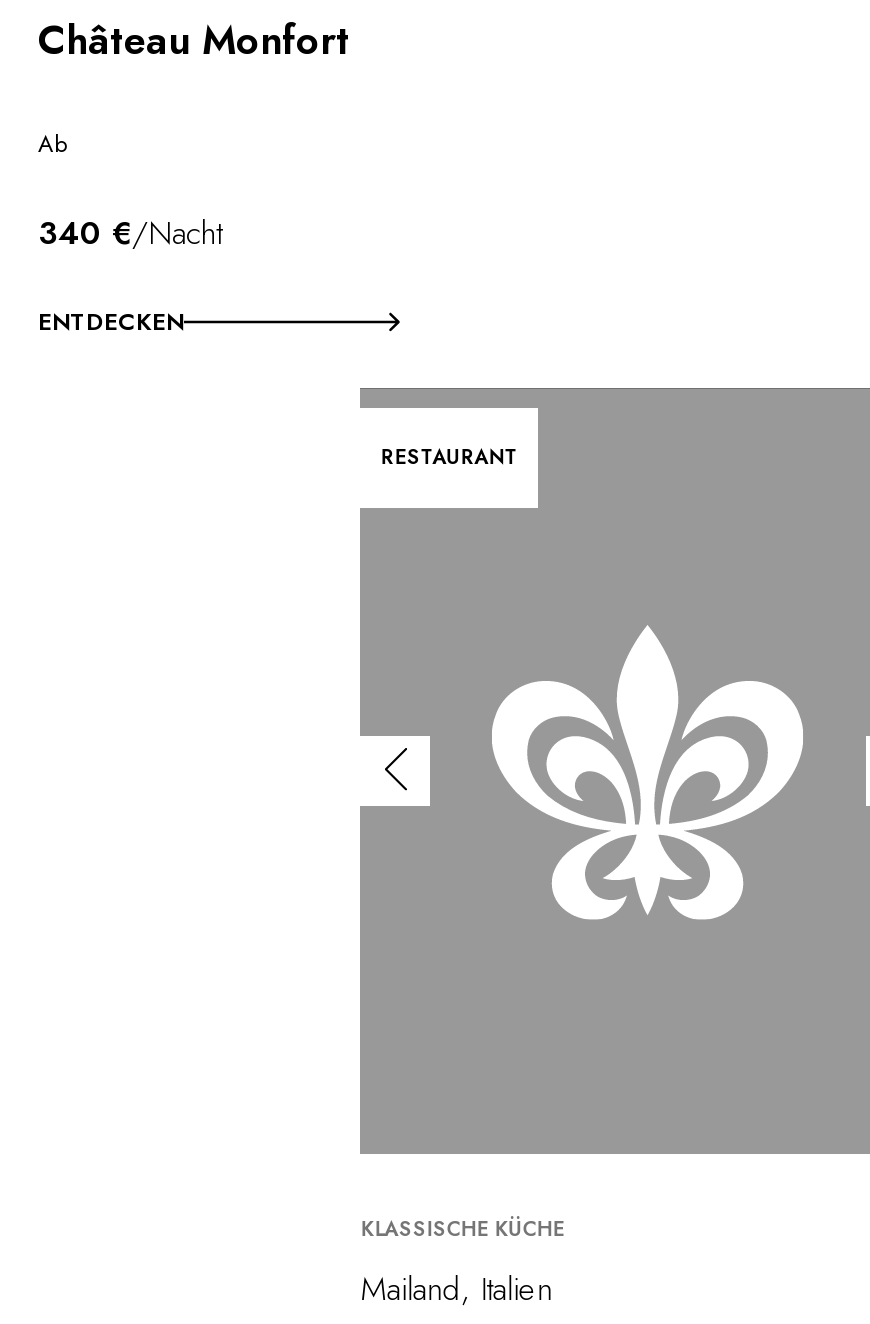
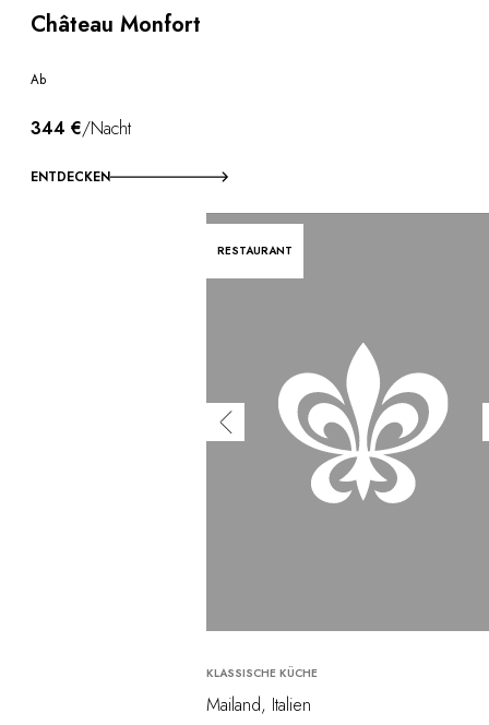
[38,210,222,256] 340 €/Nacht -> [31,116,131,141] 344 €/Nacht

